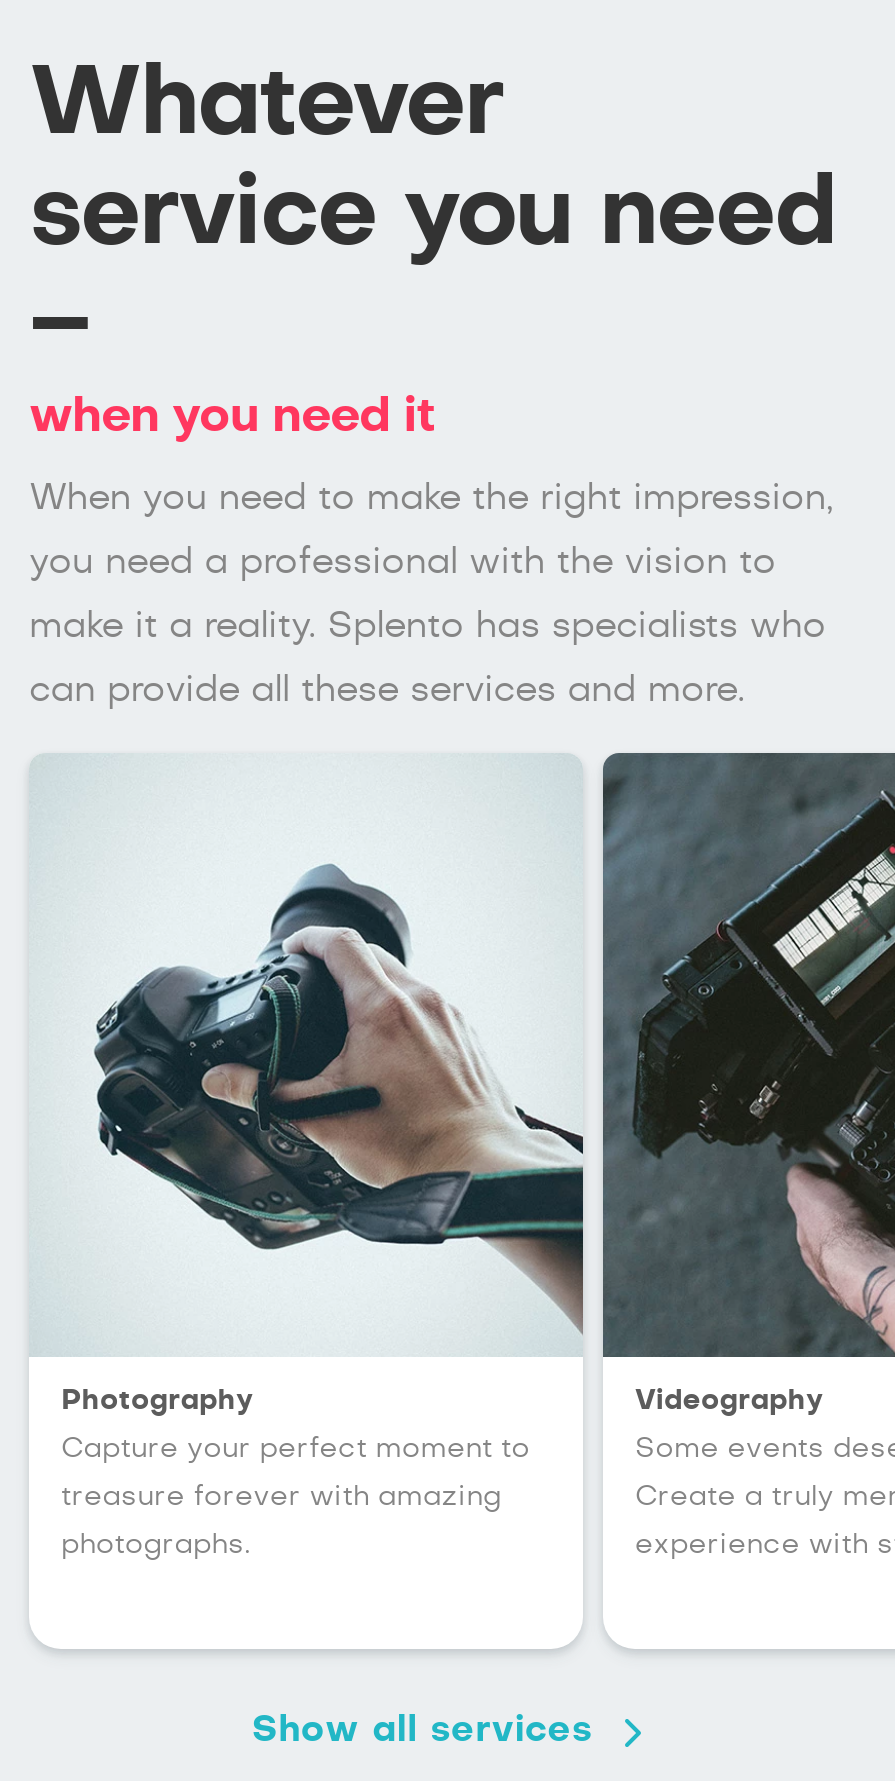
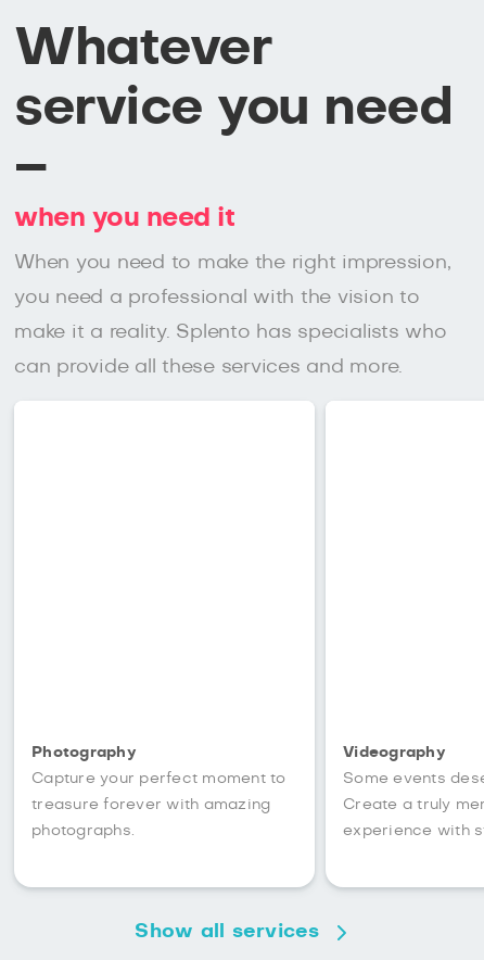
[31,753,585,1357] [image] -> none
[601,751,889,1359] [image] -> none

